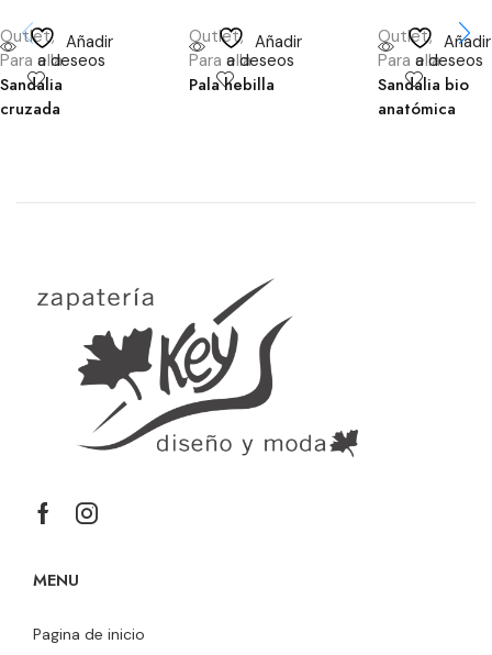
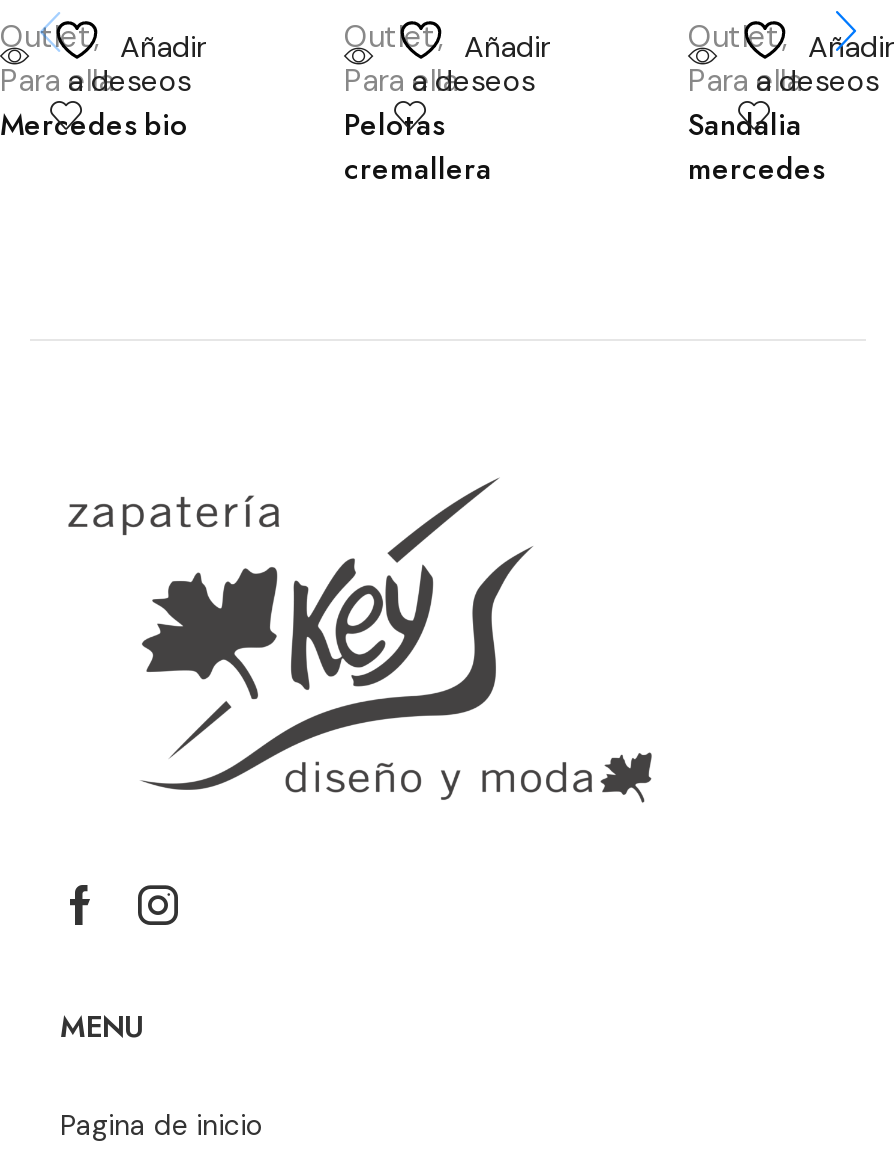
[0,72,63,121] Sandalia | cruzada -> [0,103,188,147] Mercedes bio
[189,72,275,97] Pala hebilla -> [344,103,492,191] Pelotas | cremallera
[378,72,469,121] Sandalia bio | anatómica -> [688,103,824,191] Sandalia | mercedes

